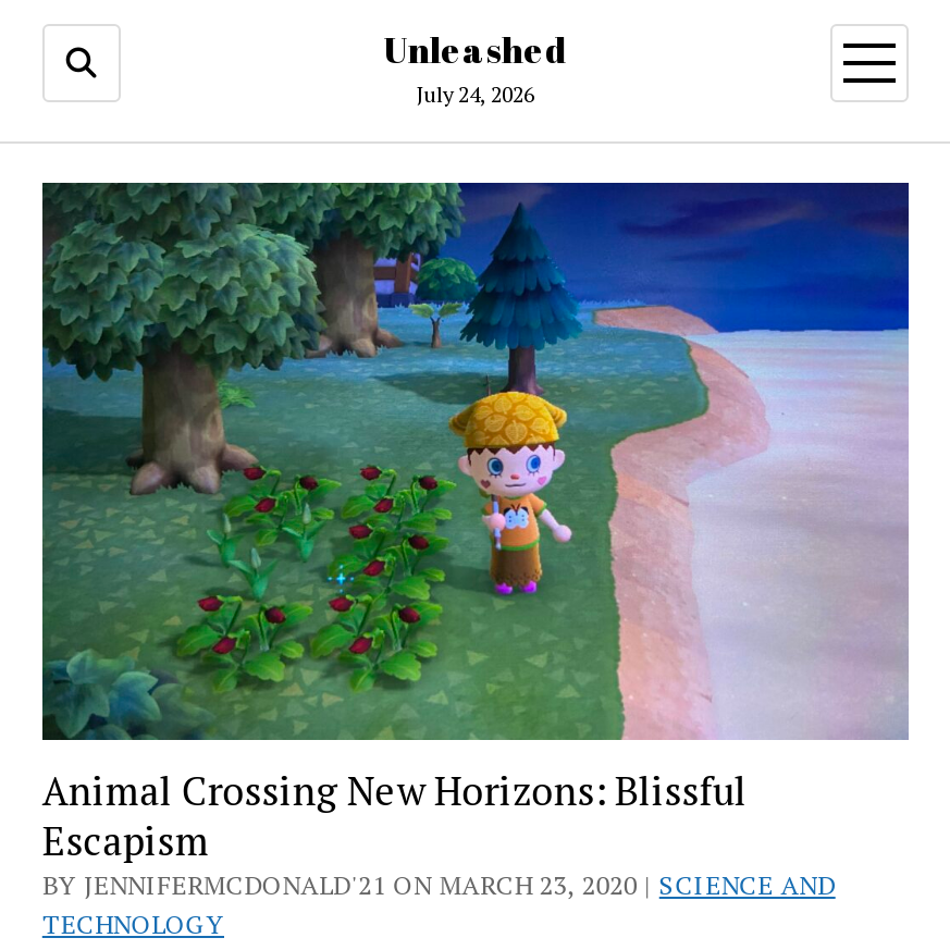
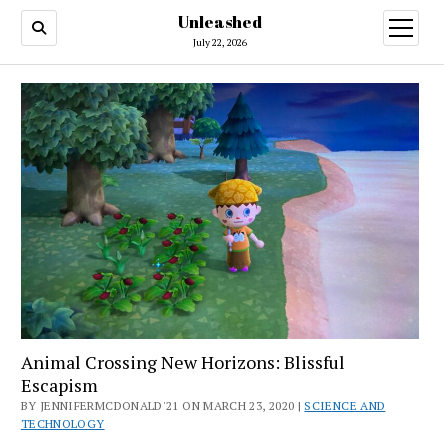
[417,81,534,109] July 24, 2026 -> [193,36,247,49] July 22, 2026

